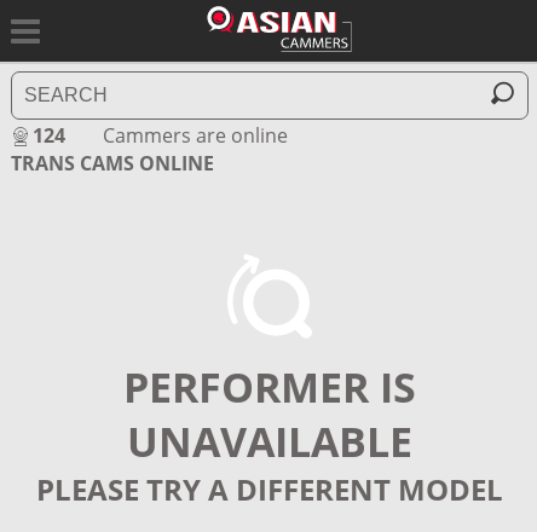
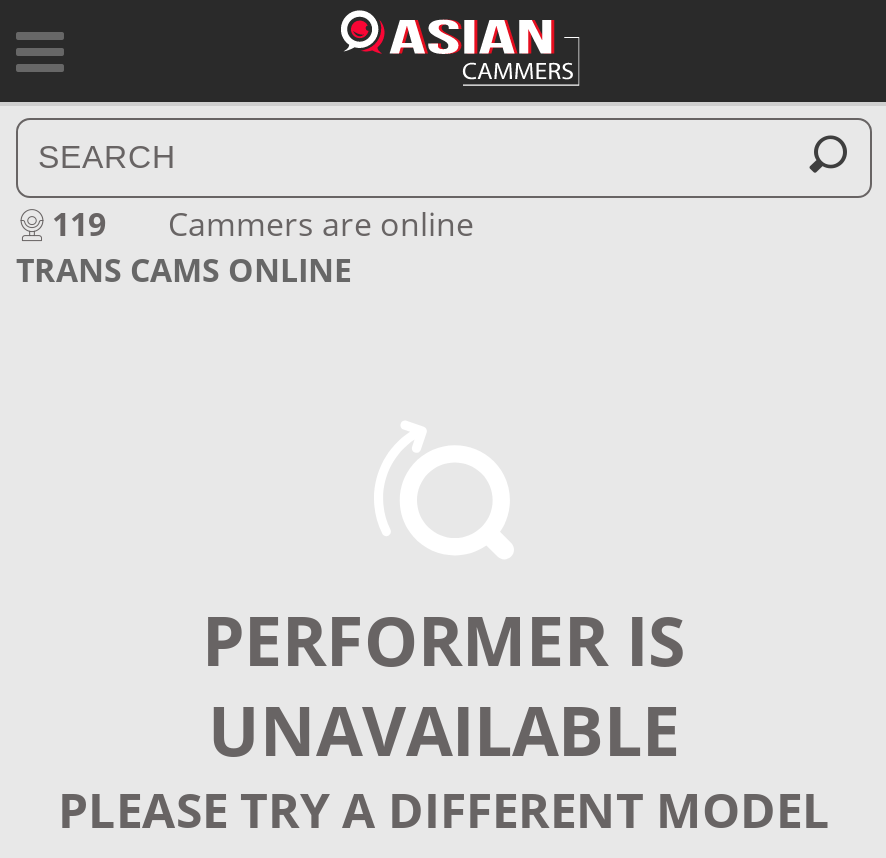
[33,122,288,149] 124 Cammers are online -> [52,202,474,246] 119 Cammers are online

